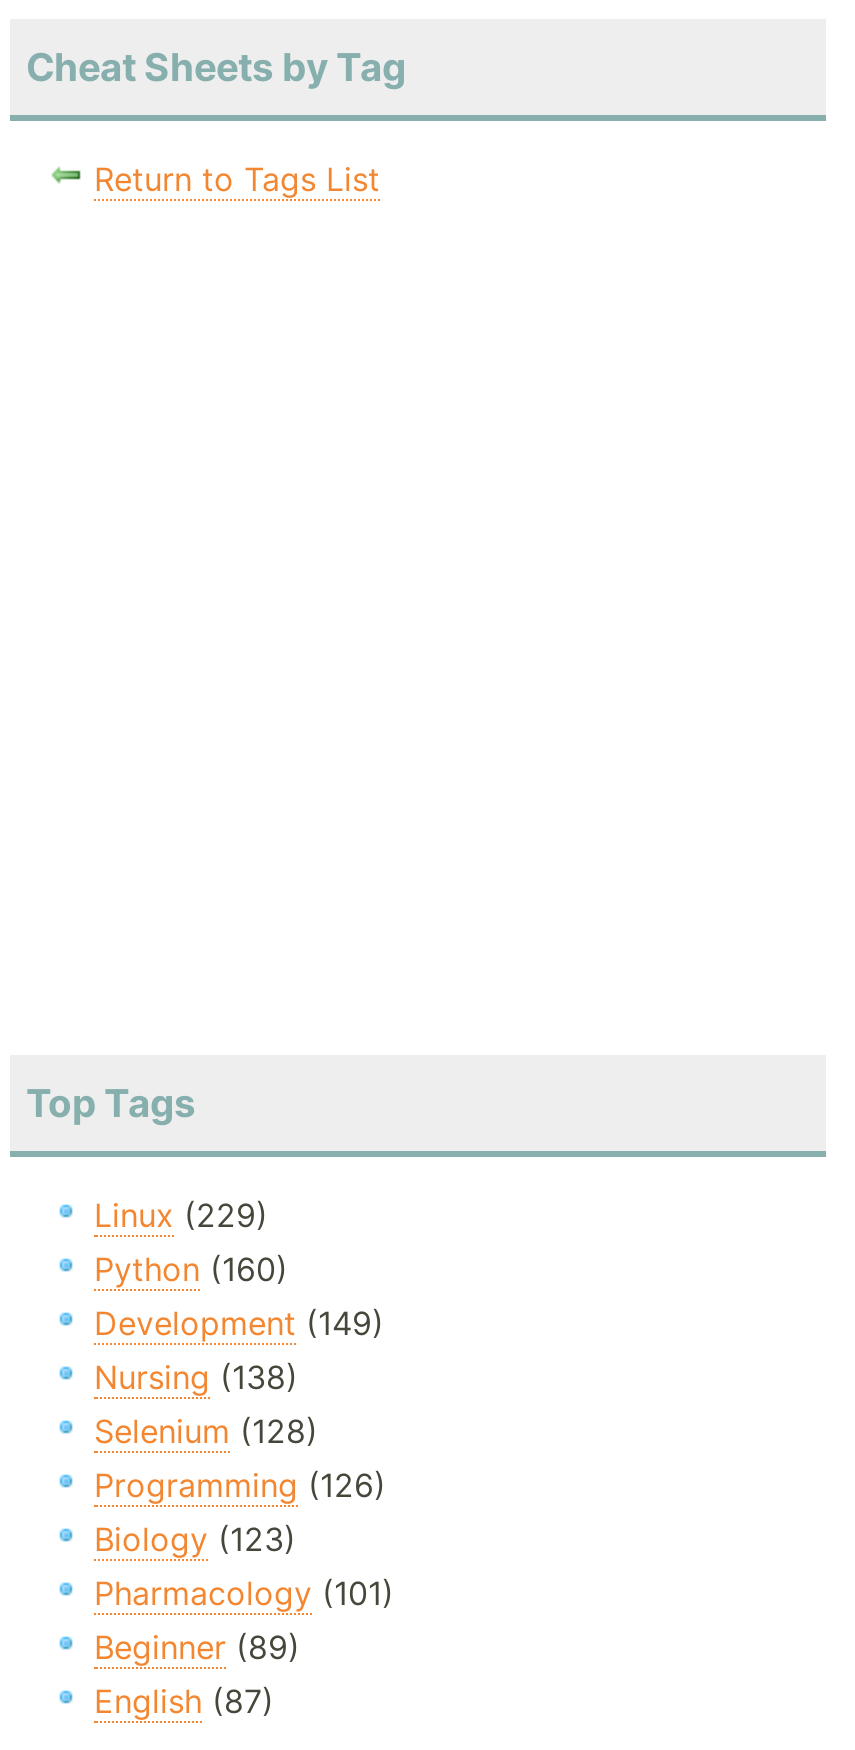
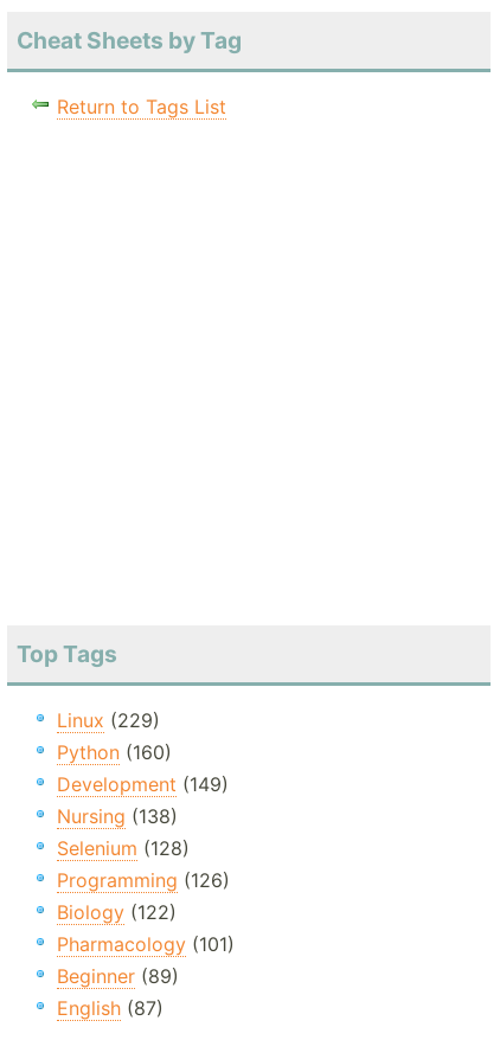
[94,1519,296,1559] Biology (123) -> [57,900,177,924] Biology (122)

